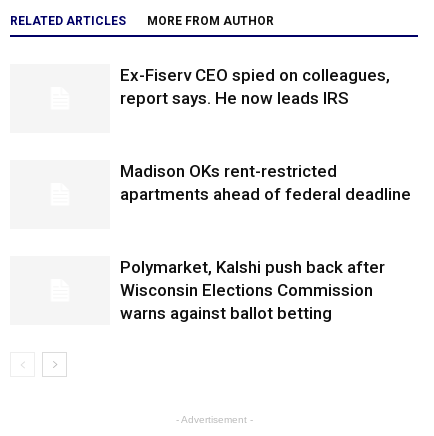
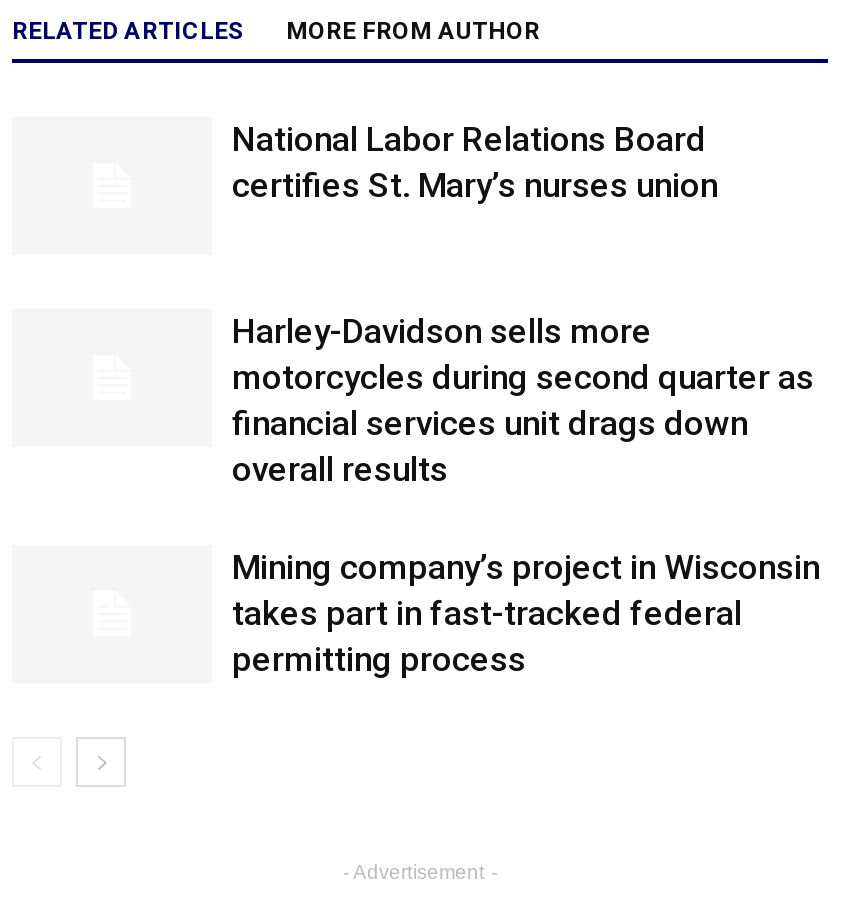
[120,65,390,108] Ex-Fiserv CEO spied on colleagues, | report says. He now leads IRS -> [232,119,718,205] National Labor Relations Board | certifies St. Mary’s nurses union
[120,161,411,204] Madison OKs rent-restricted | apartments ahead of federal deadline -> [232,311,814,489] Harley-Davidson sells more | motorcycles during second quarter as | financial services unit drags down | overall results
[120,257,385,323] Polymarket, Kalshi push back after | Wisconsin Elections Commission | warns against ballot betting -> [232,547,820,679] Mining company’s project in Wisconsin | takes part in fast-tracked federal | permitting process

